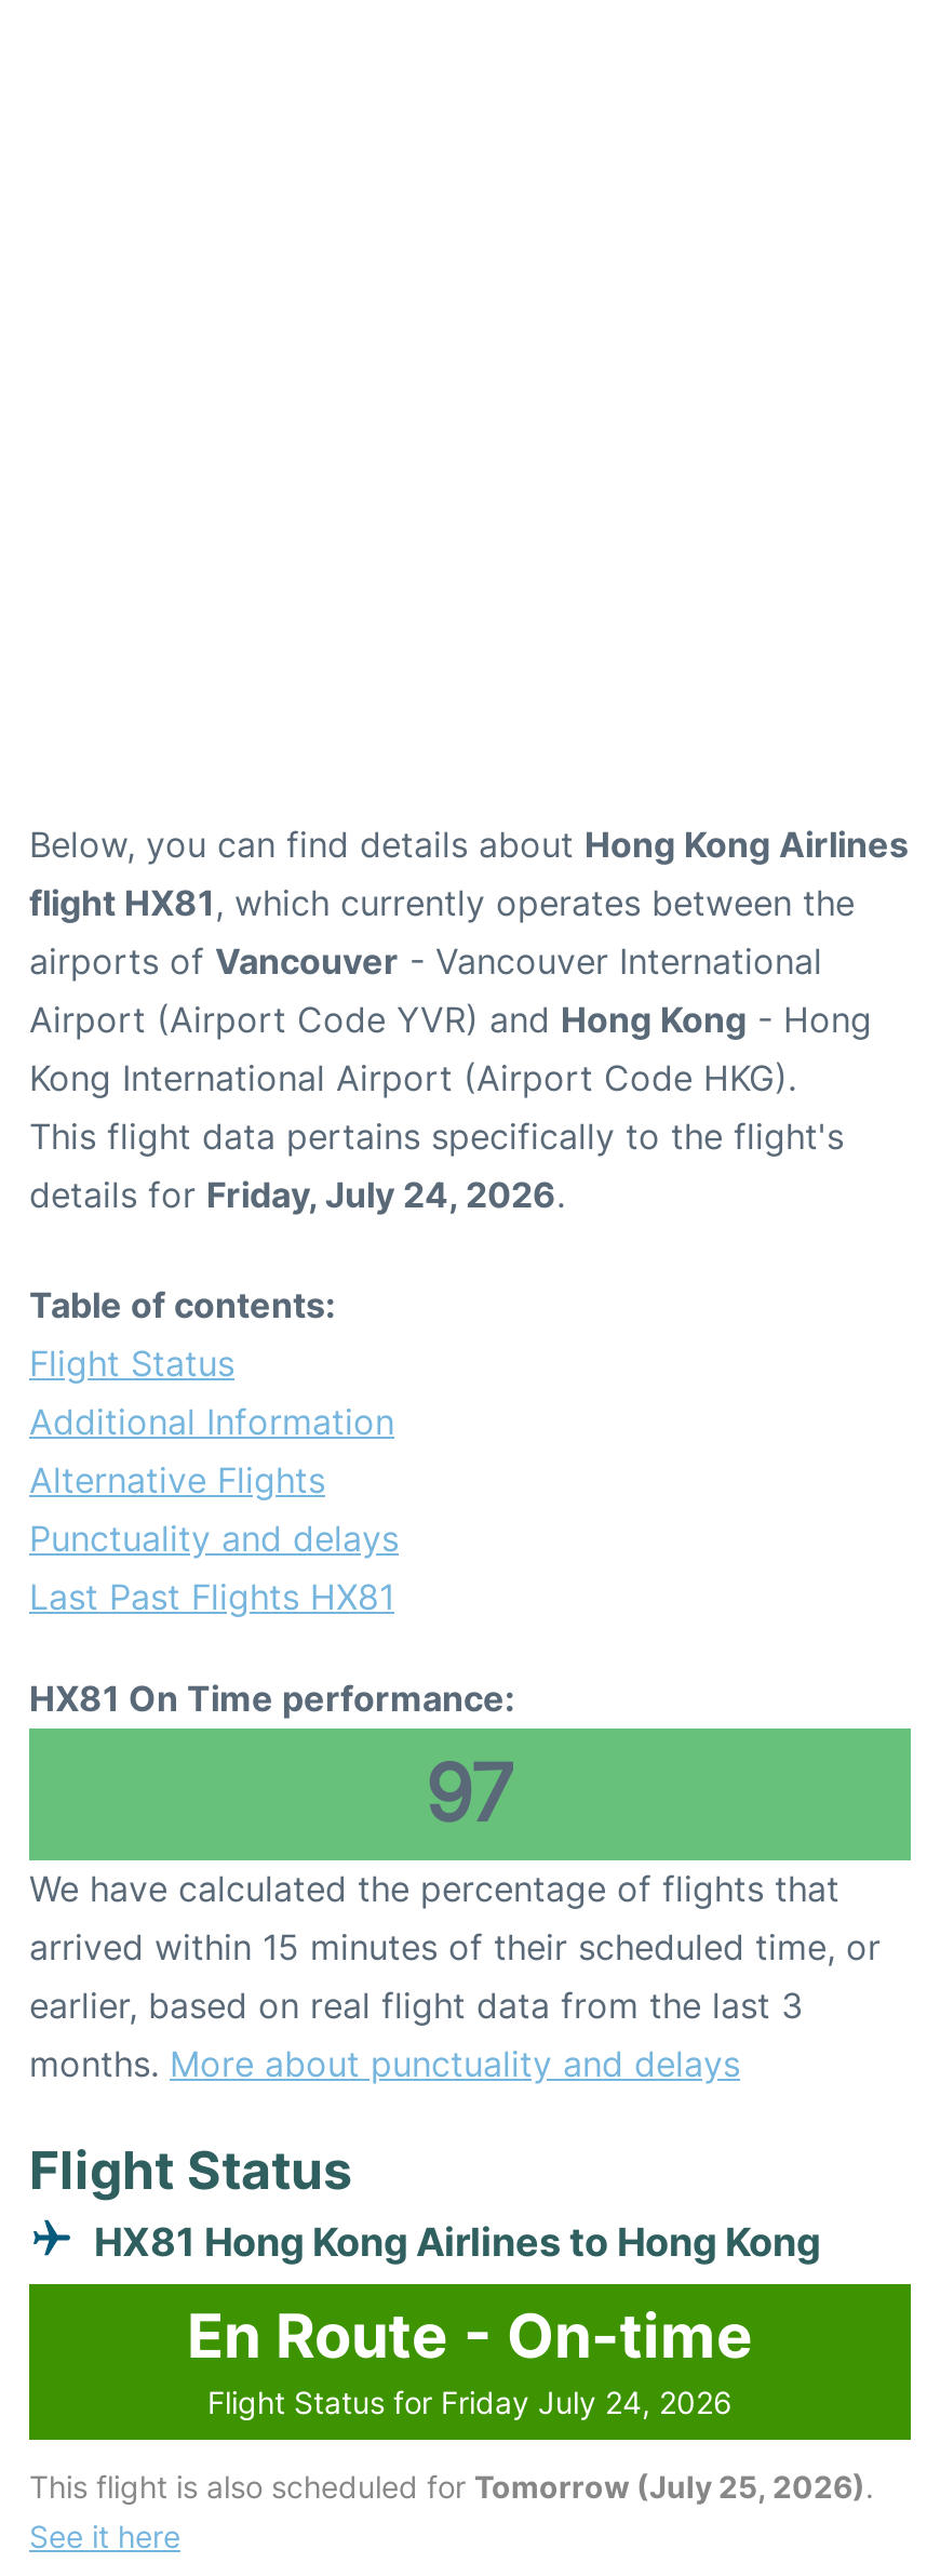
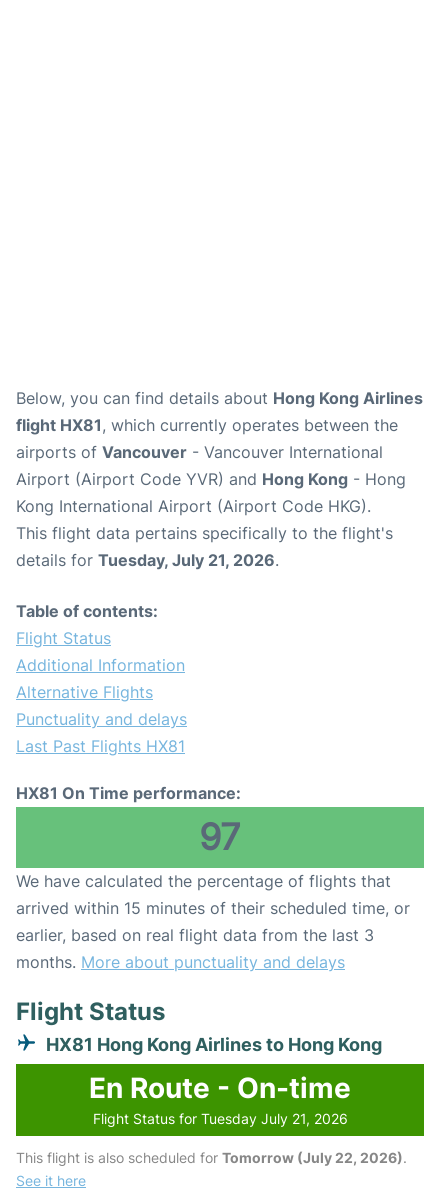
[29,1173,565,1216] details for Friday, July 24, 2026. -> [16,550,279,570] details for Tuesday, July 21, 2026.
[207,2384,733,2421] Flight Status for Friday July 24, 2026 -> [92,1110,347,1127] Flight Status for Tuesday July 21, 2026
[29,2468,874,2505] This flight is also scheduled for Tomorrow (July 25, 2026). -> [16,1149,407,1166] This flight is also scheduled for Tomorrow (July 22, 2026).

